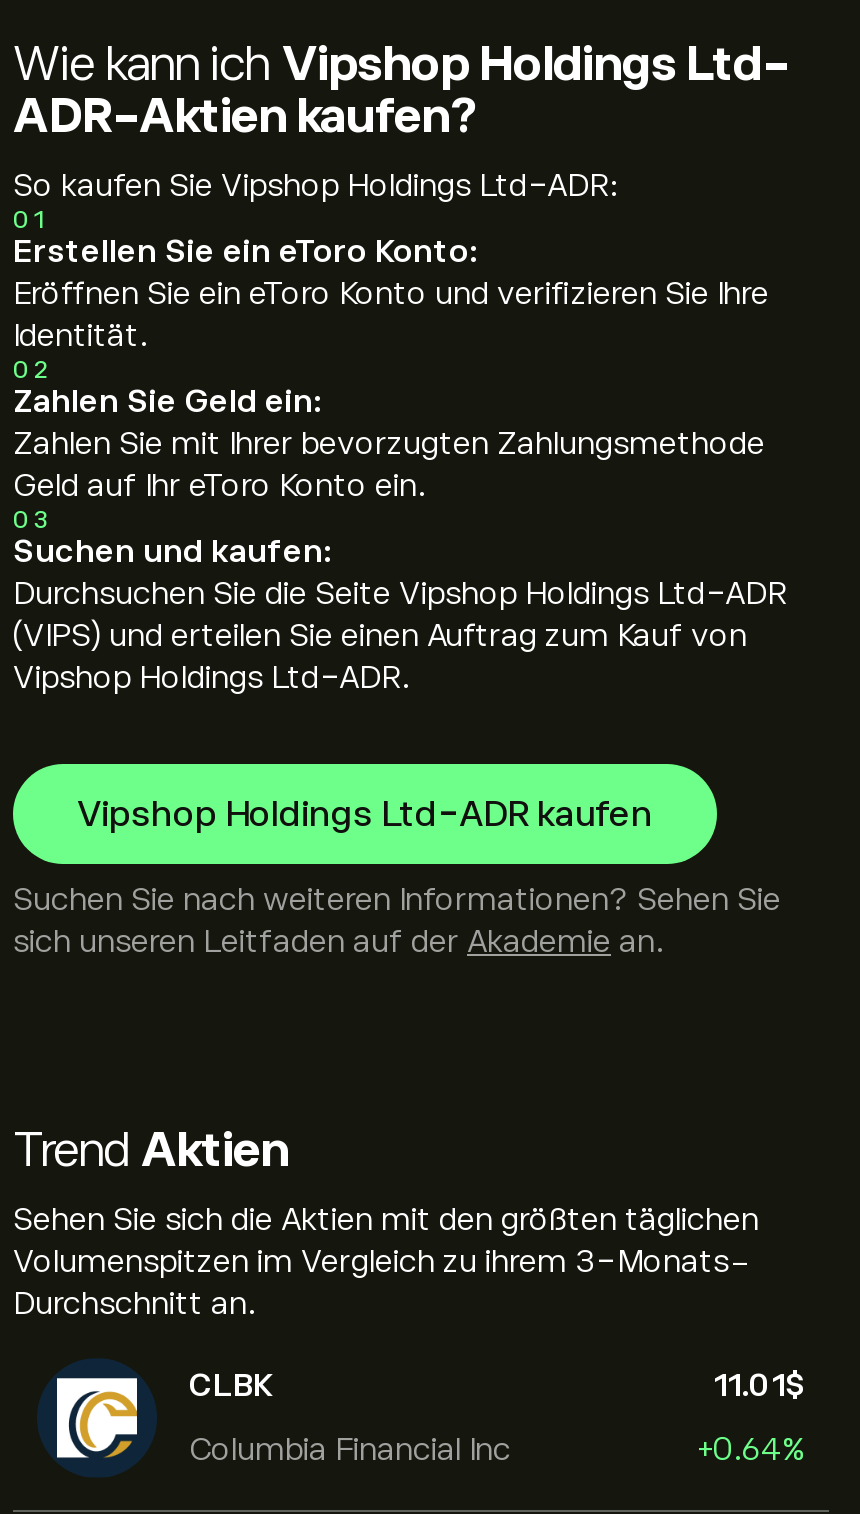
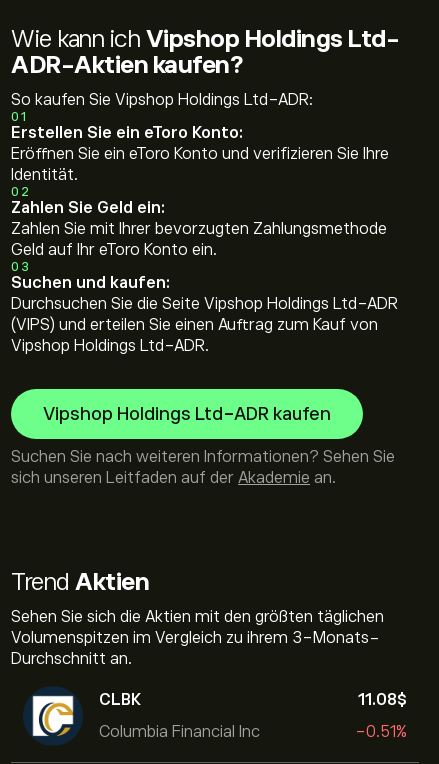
[713,1367,805,1403] 11.01$ -> [358,690,407,708] 11.08$
[697,1431,805,1467] +0.64% -> [355,722,407,740] -0.51%

